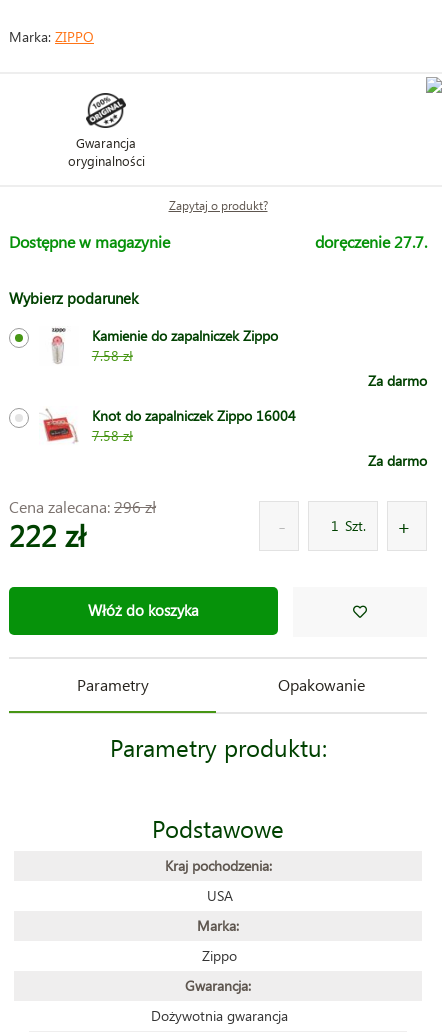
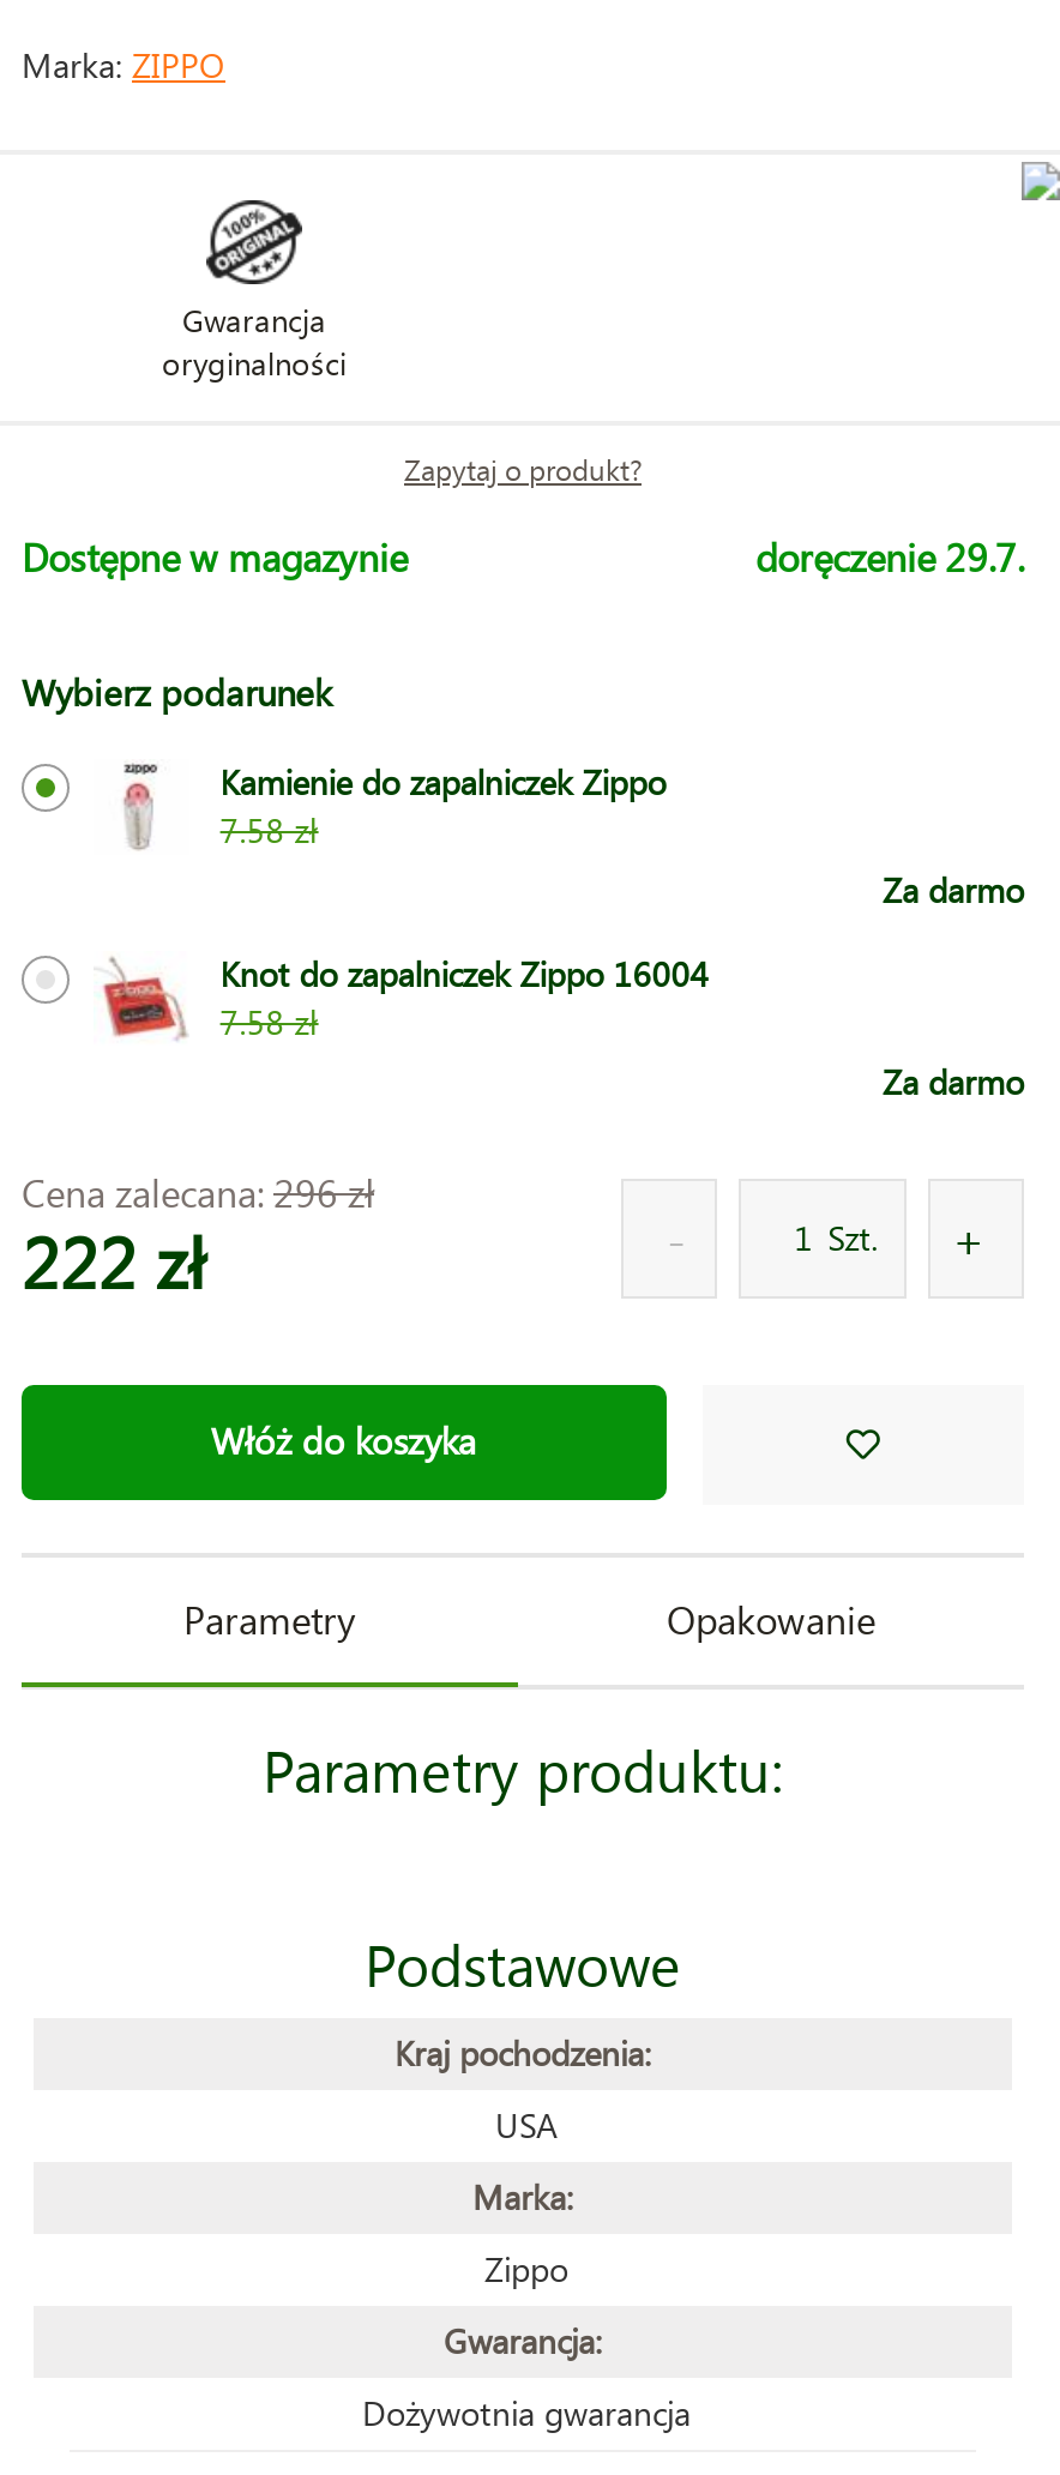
[315,231,427,252] doręczenie 27.7. -> [755,530,1024,581] doręczenie 29.7.

